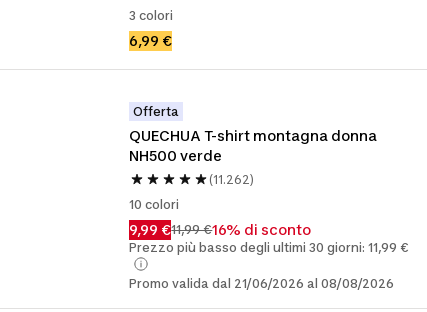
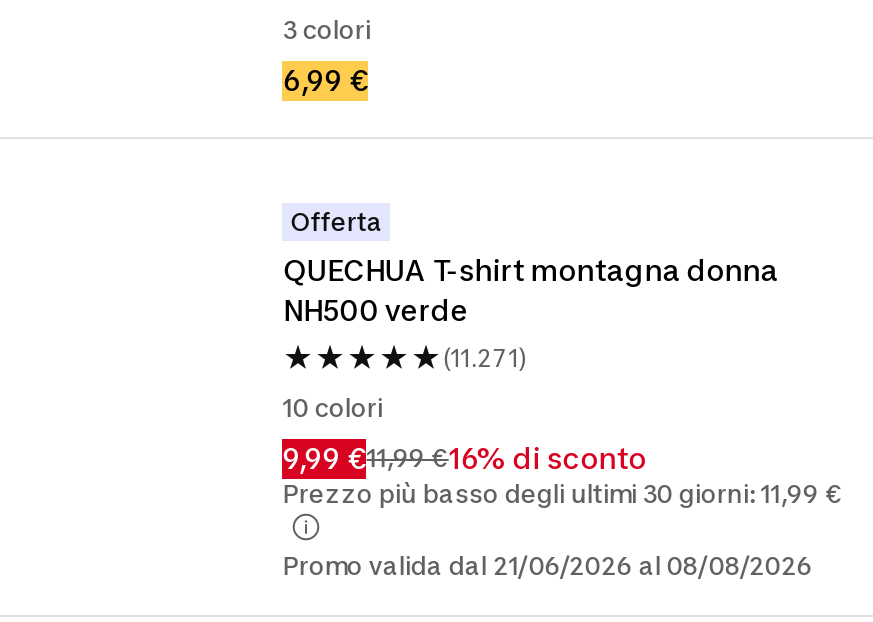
[209,172,254,187] (11.262) -> [443,343,527,373] (11.271)

